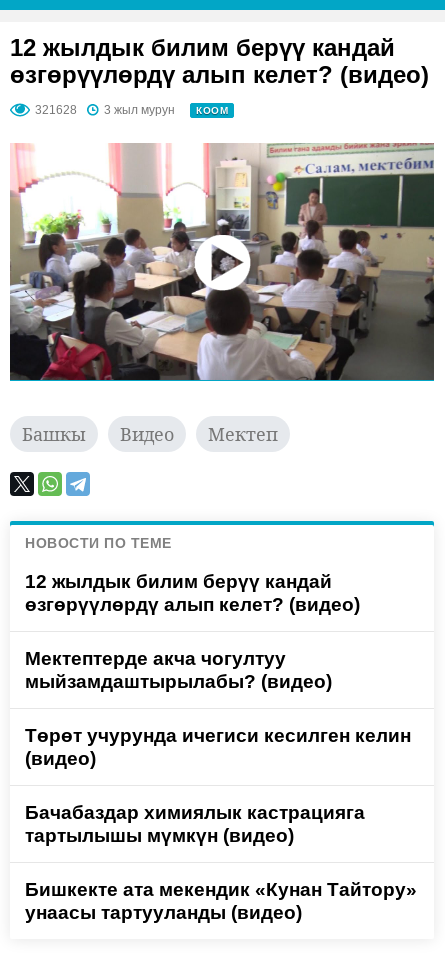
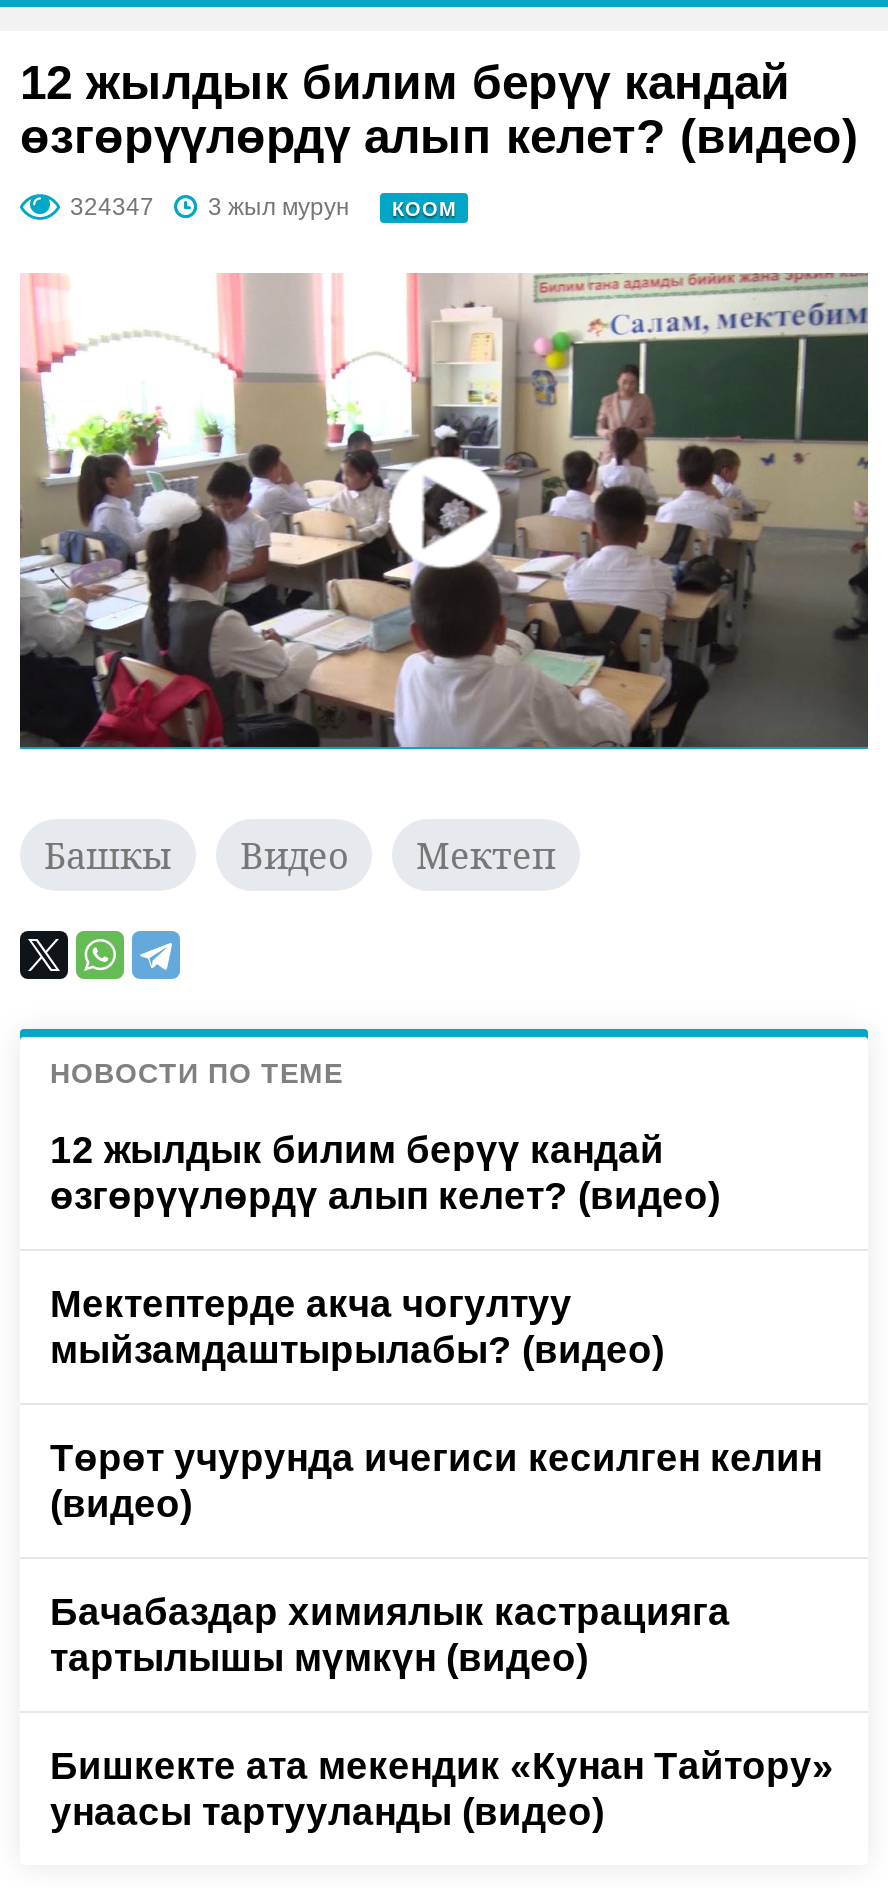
[35,103,228,117] 321628 3 жыл мурун КООМ -> [70,193,456,221] 324347 3 жыл мурун КООМ

